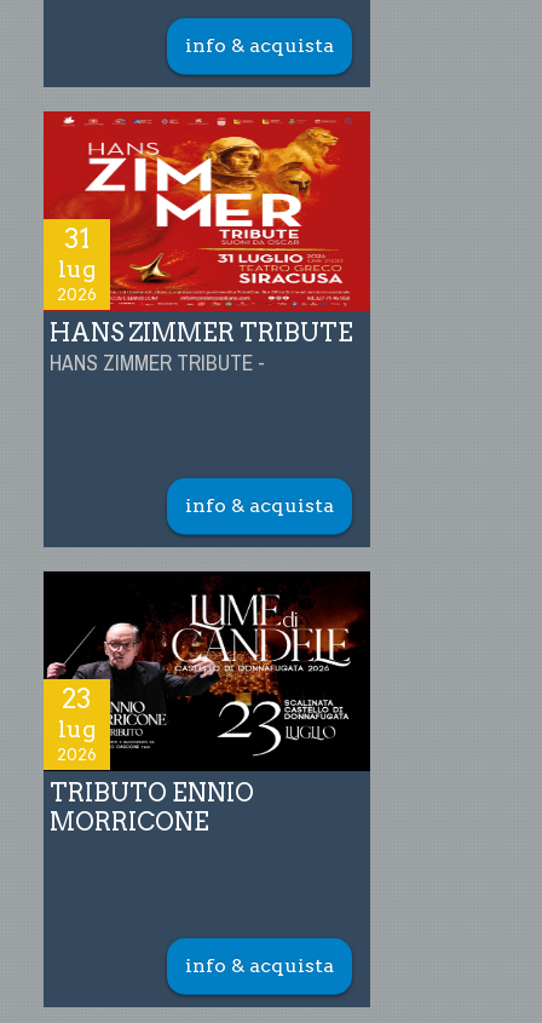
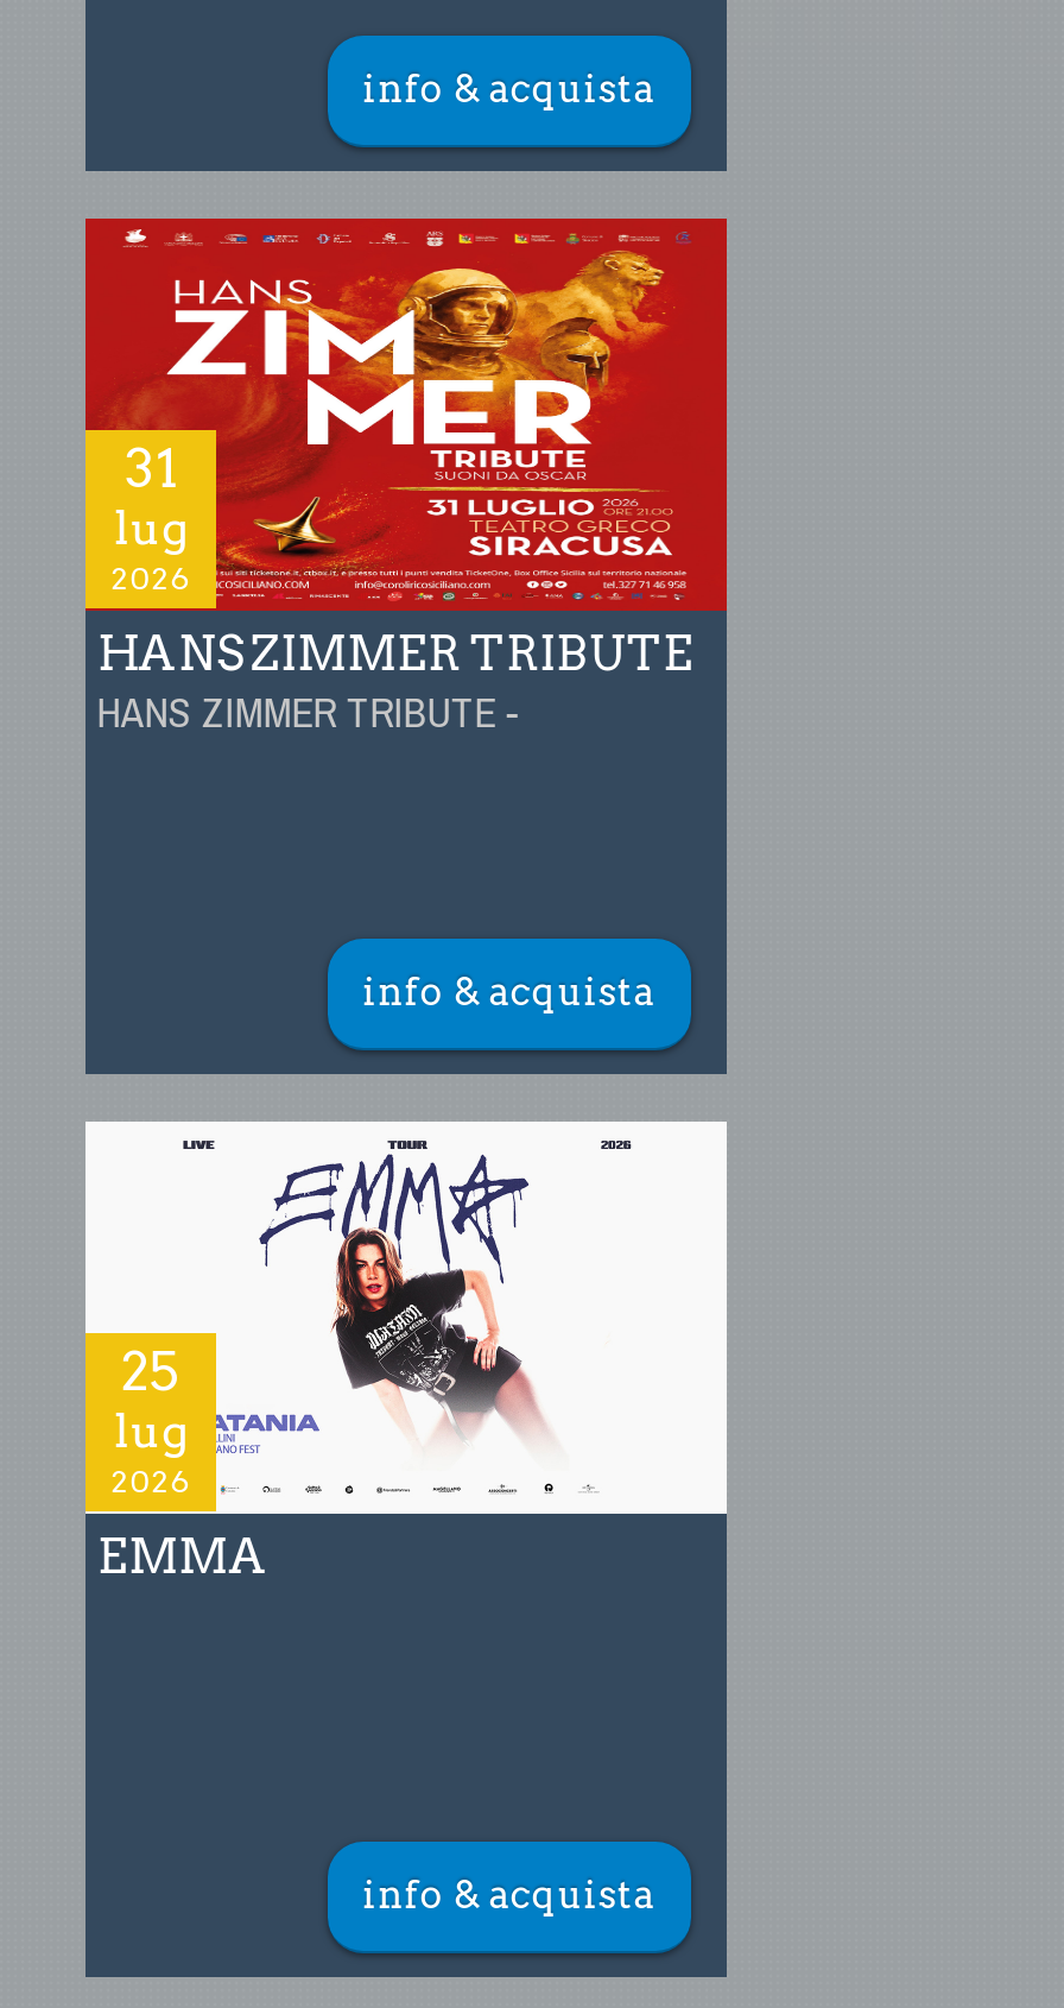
[42,570,371,772] [image] | 23 -> [83,1119,729,1516] [image] | 25
[49,779,254,837] TRIBUTO ENNIO | MORRICONE -> [97,1528,268,1585] EMMA

